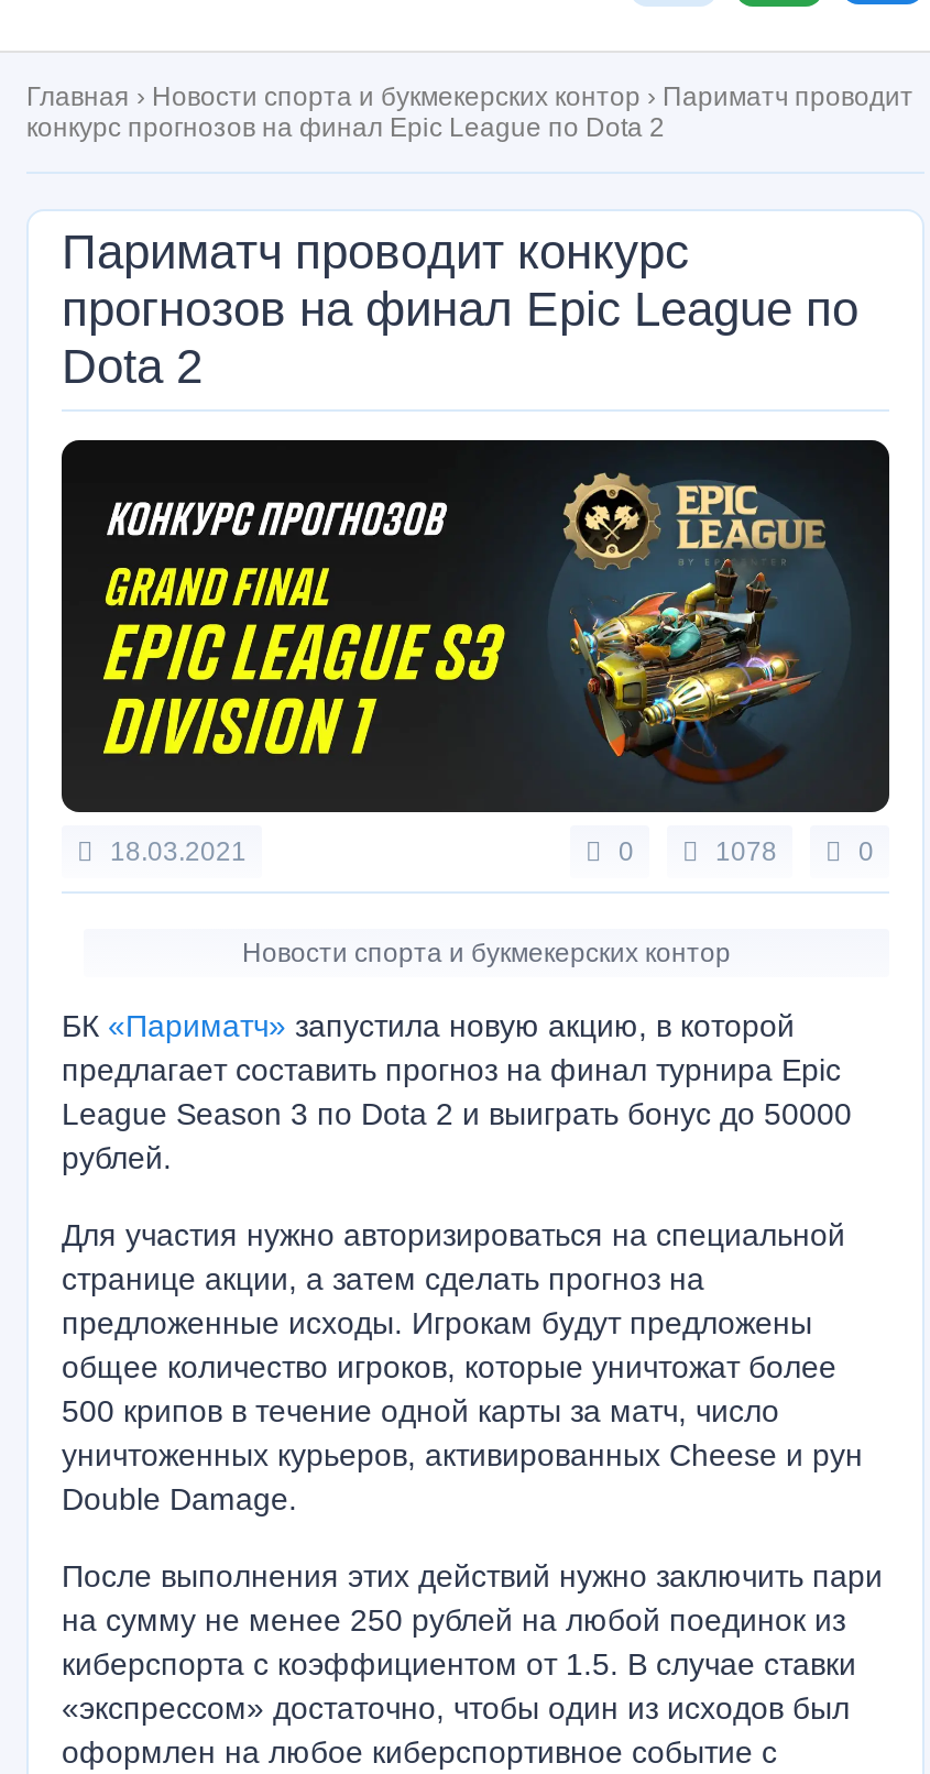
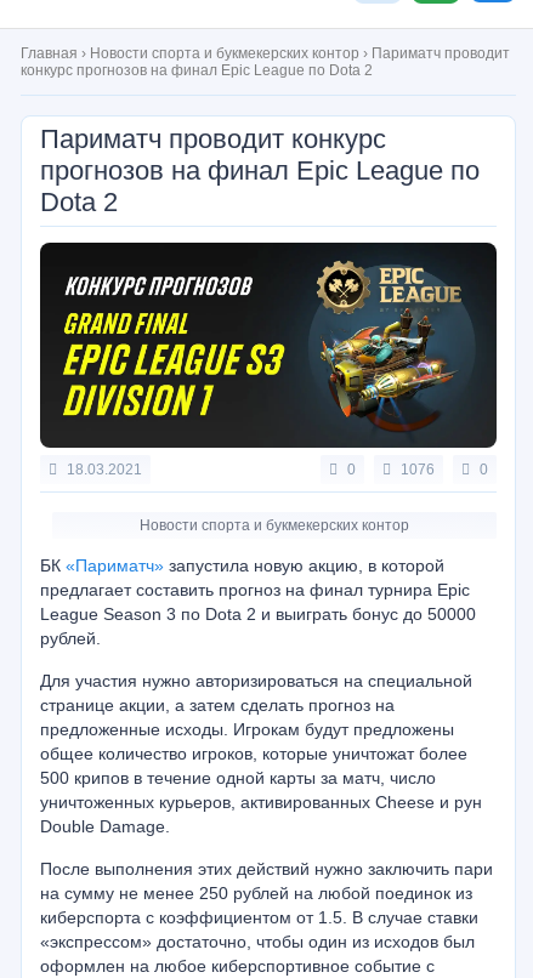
[715,836,777,867] 1078 -> [401,461,435,478] 1076

